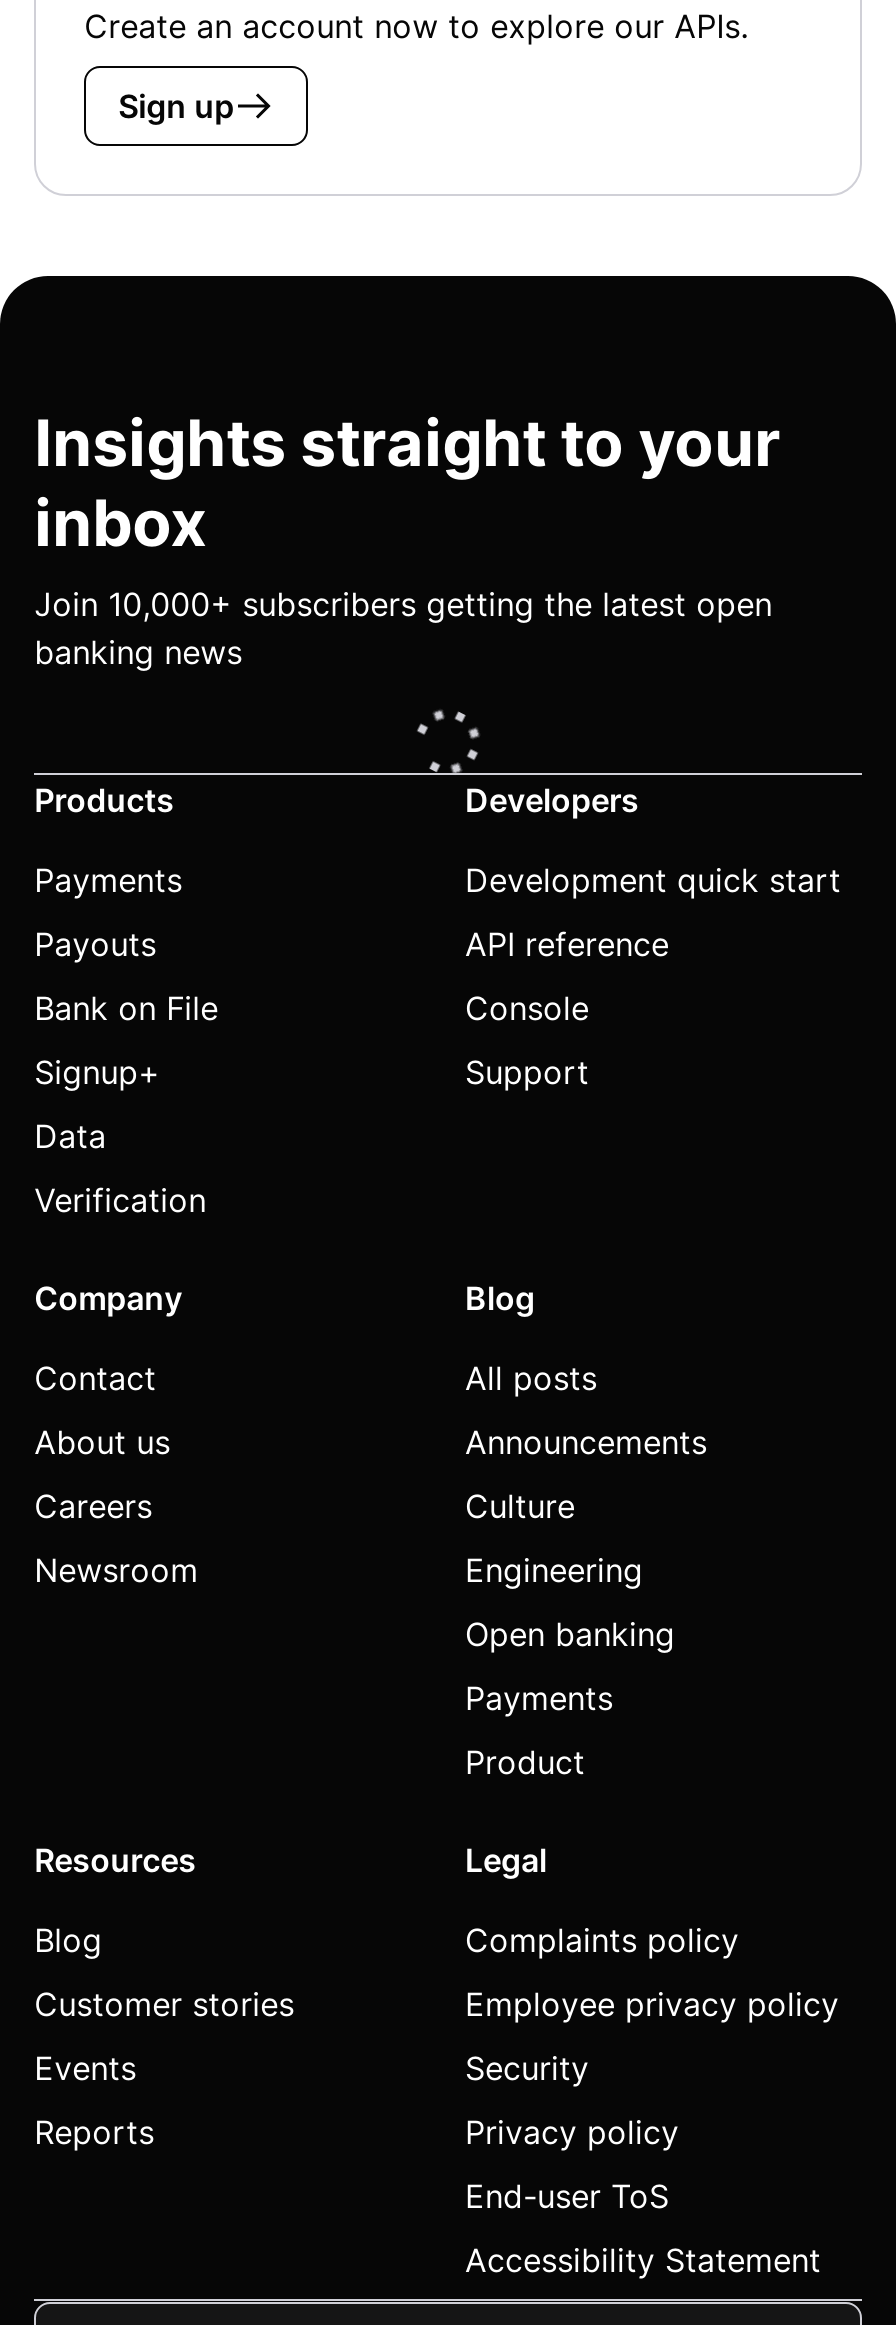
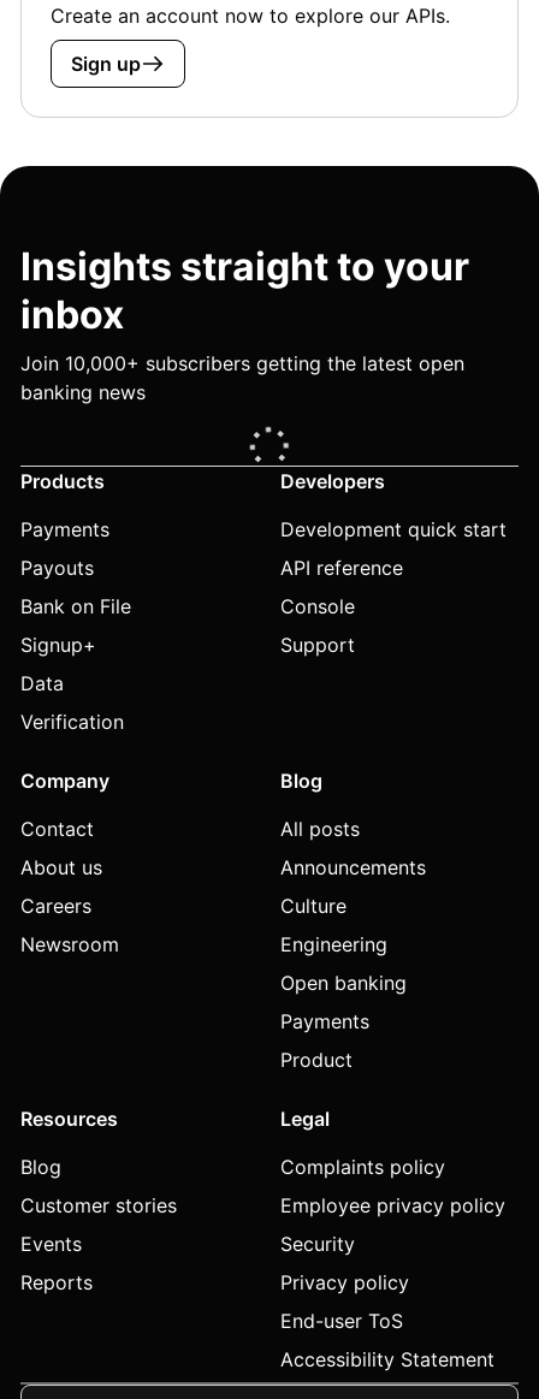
[416,710,480,774] [image] -> [249,426,290,466] [image]

